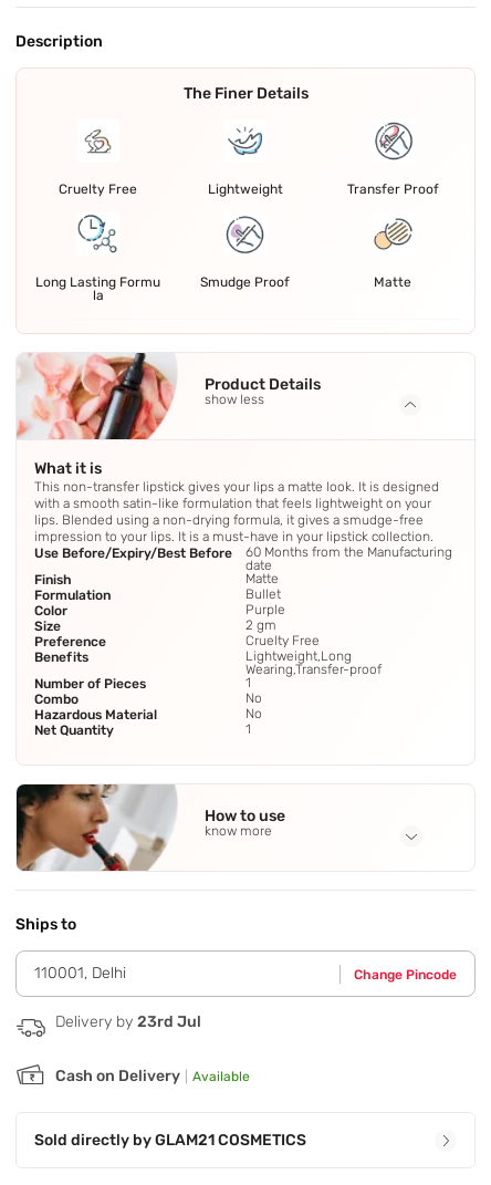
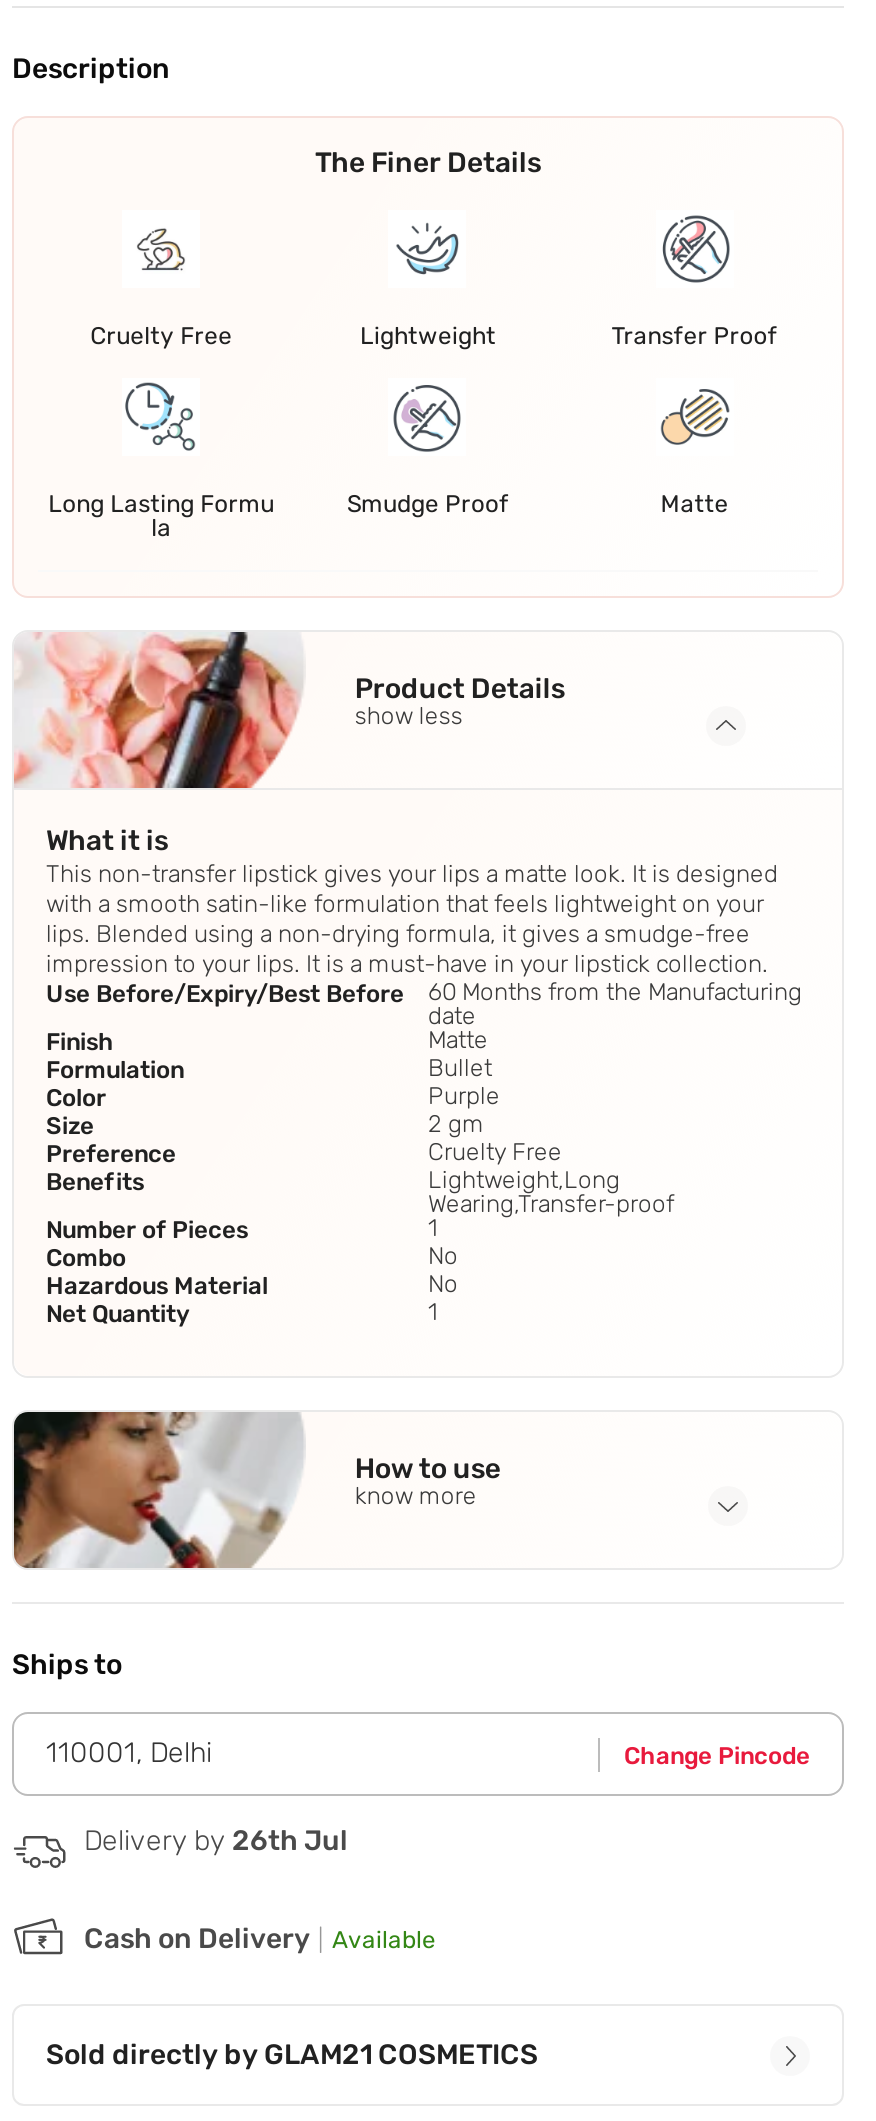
[55,1013,201,1031] Delivery by 23rd Jul -> [84,1824,348,1858] Delivery by 26th Jul

